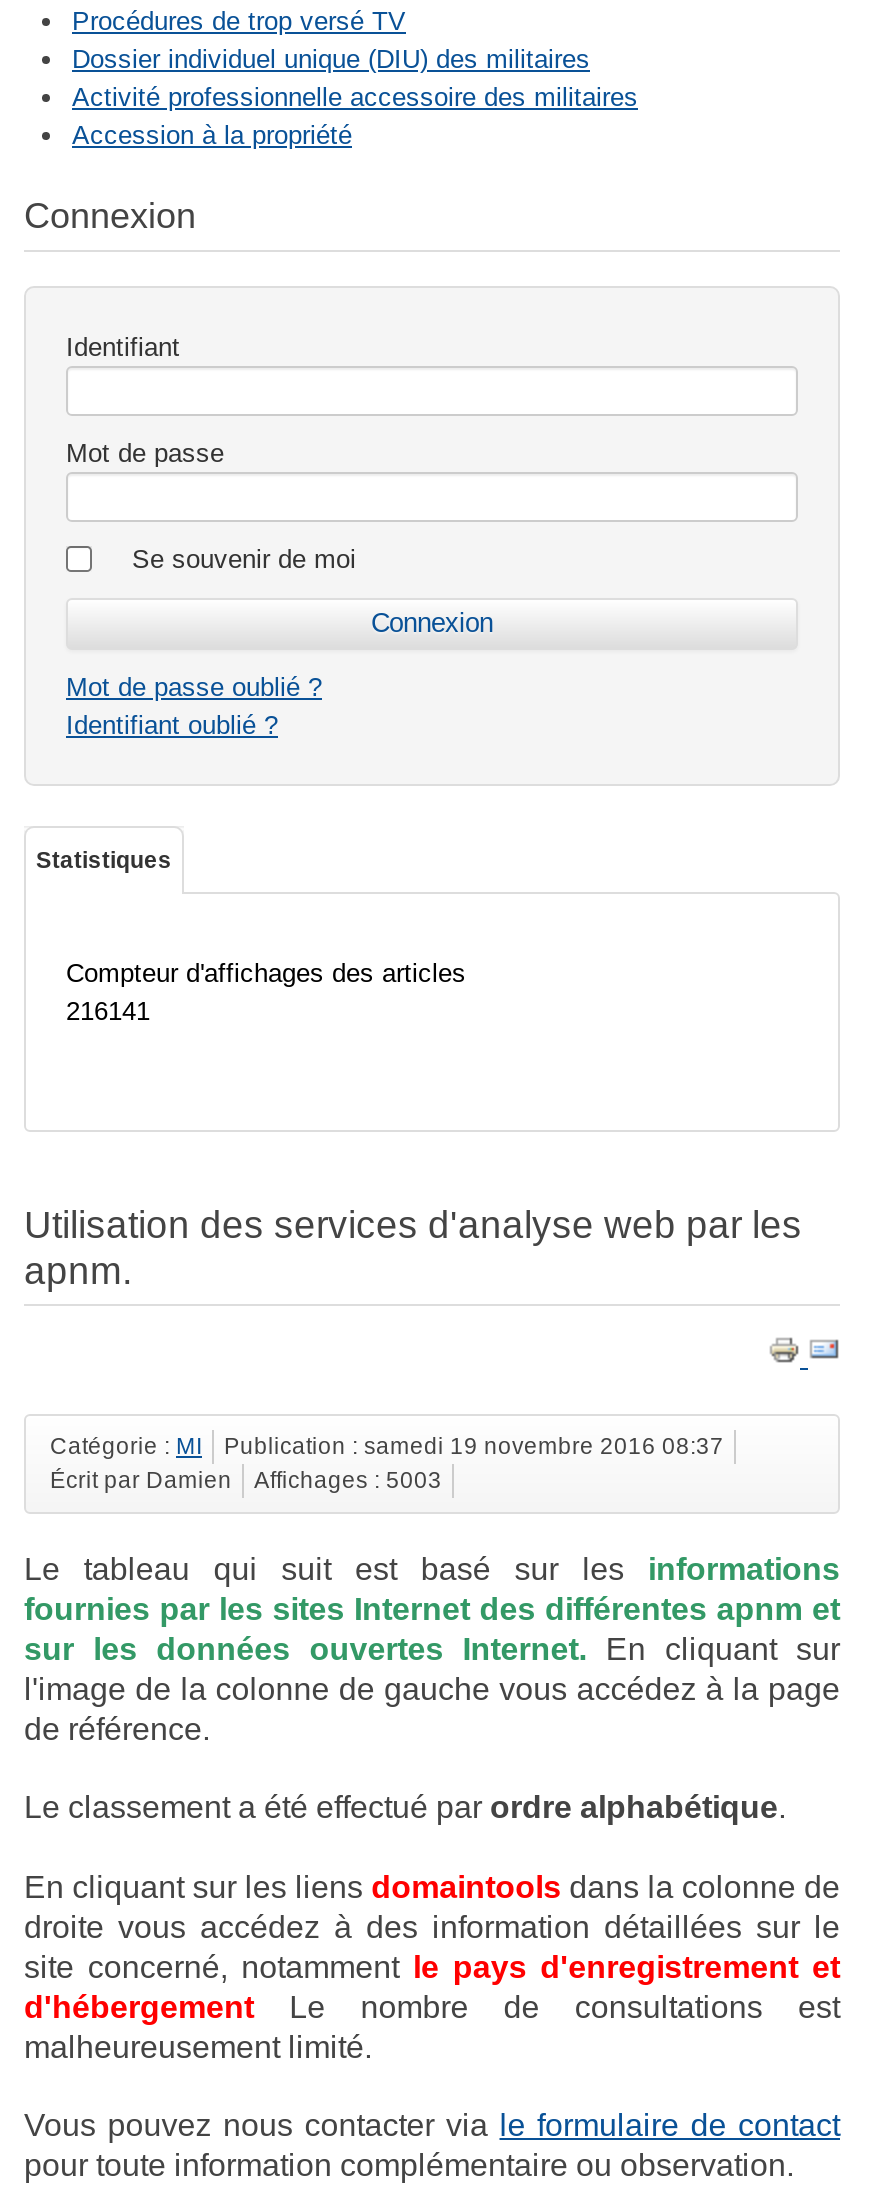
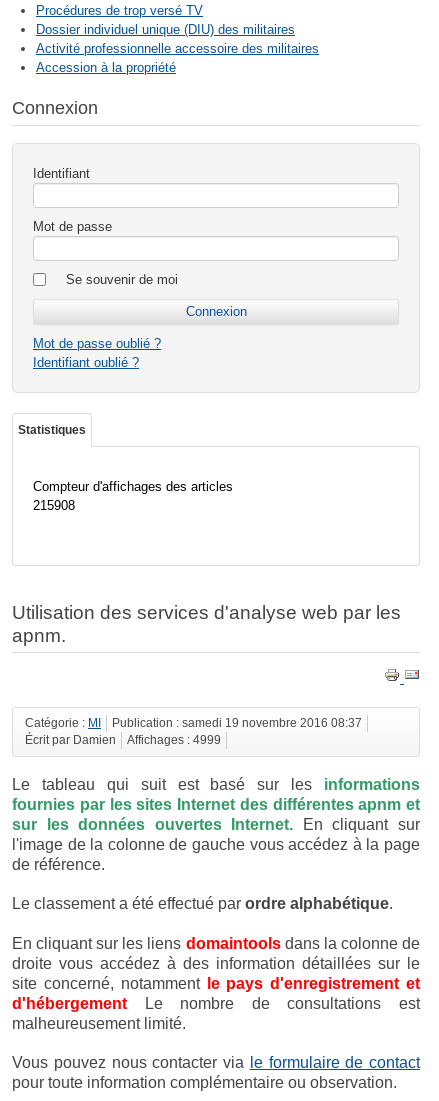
[66,997,150,1027] 216141 -> [33,498,75,513] 215908
[50,1468,442,1492] Écrit par Damien Affichages : 5003 -> [25,734,221,746] Écrit par Damien Affichages : 4999

